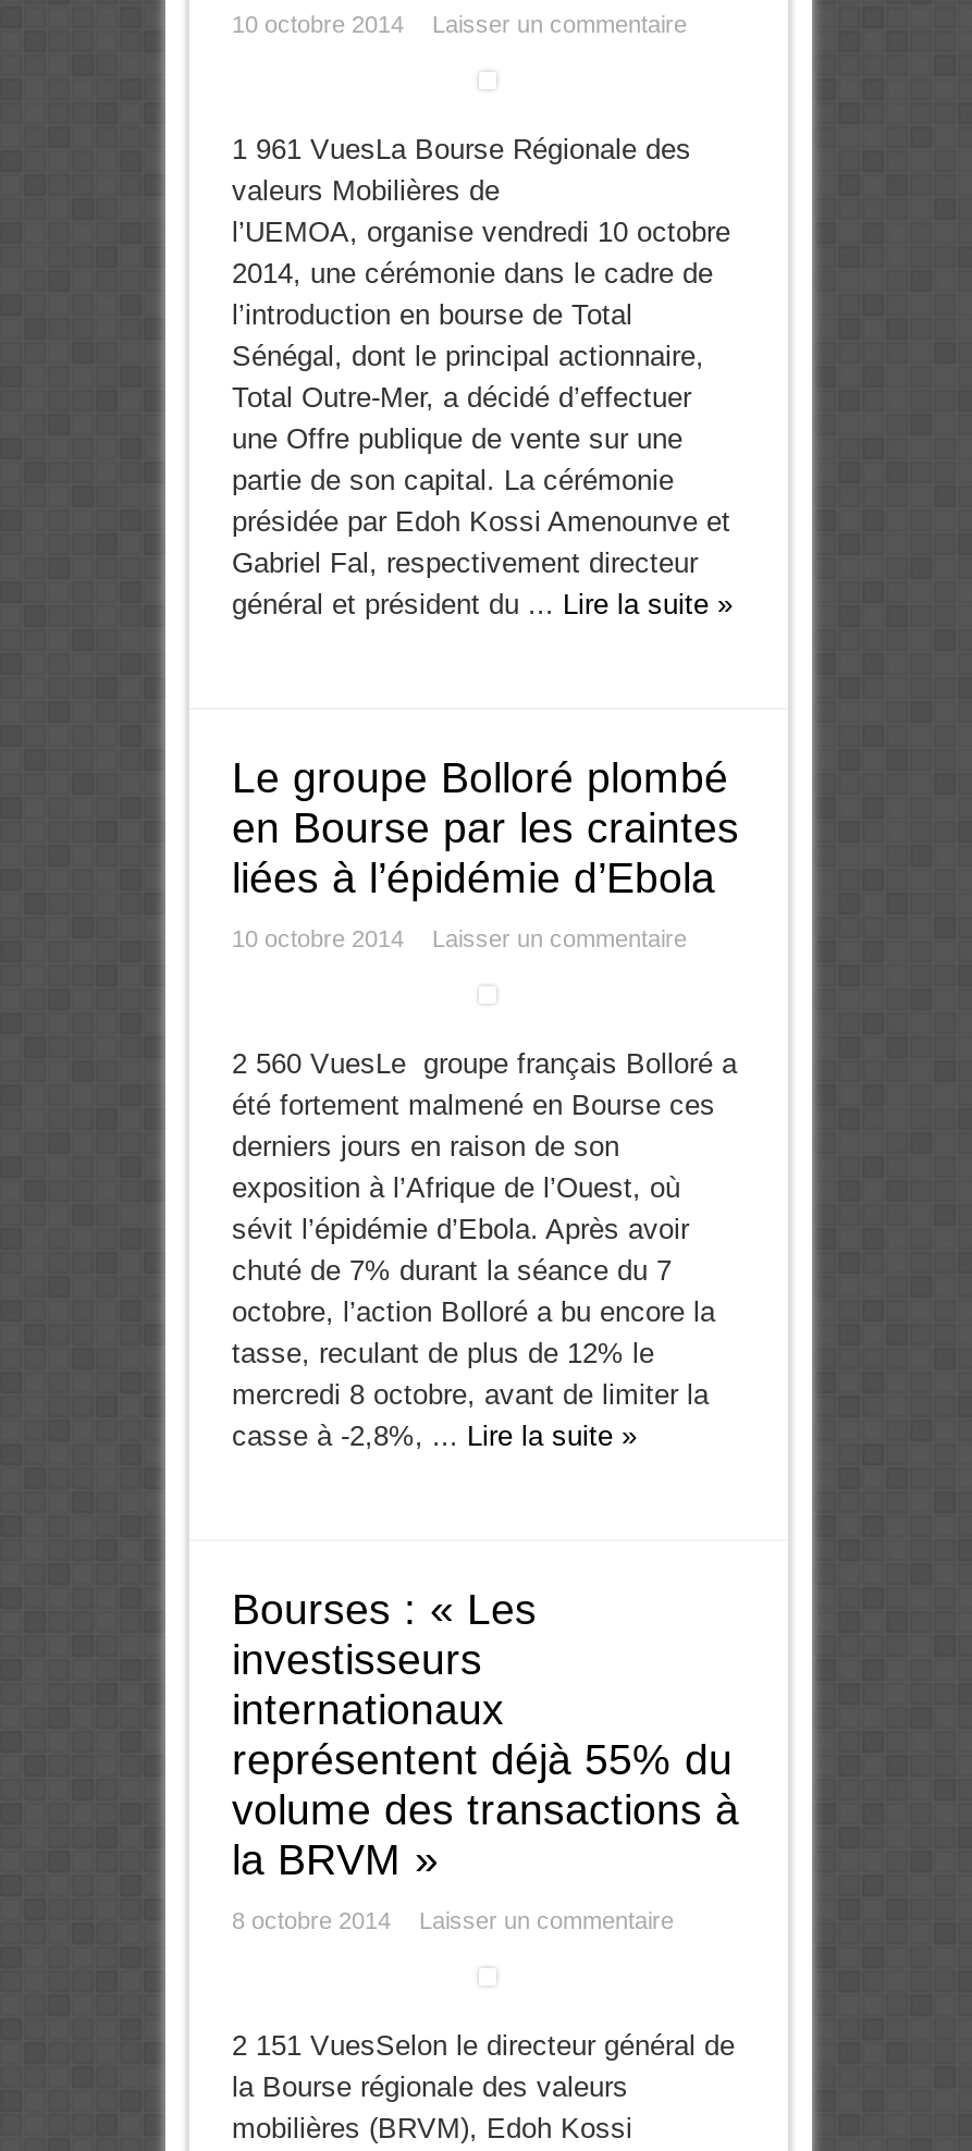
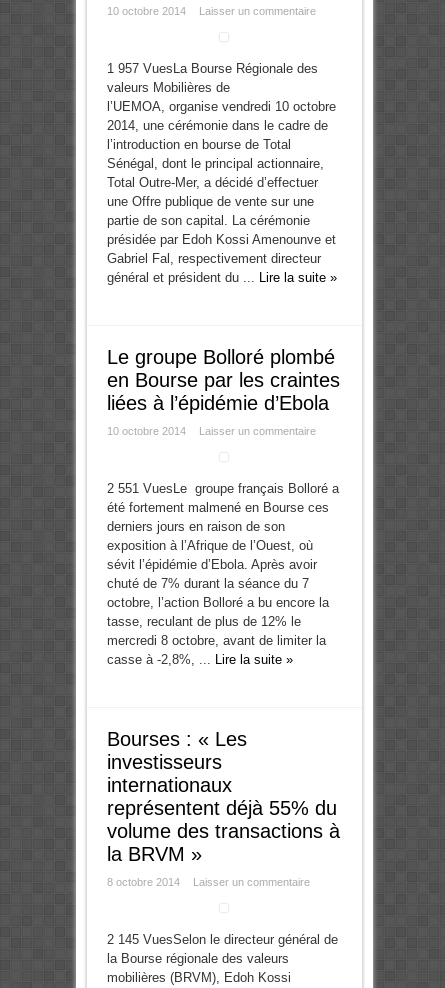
[232,134,691,166] 1 961 VuesLa Bourse Régionale des -> [106,61,317,76] 1 957 VuesLa Bourse Régionale des
[232,1048,737,1081] 2 560 VuesLe groupe français Bolloré a -> [106,481,338,496] 2 551 VuesLe groupe français Bolloré a
[232,2030,735,2063] 2 151 VuesSelon le directeur général de -> [106,932,337,947] 2 145 VuesSelon le directeur général de

